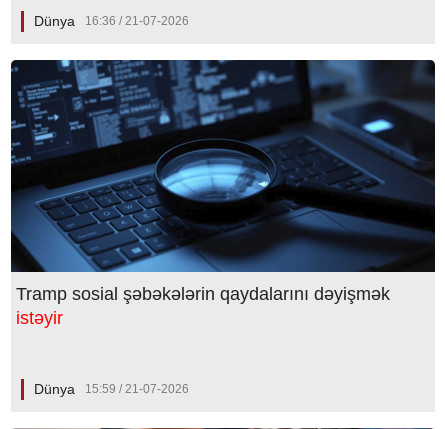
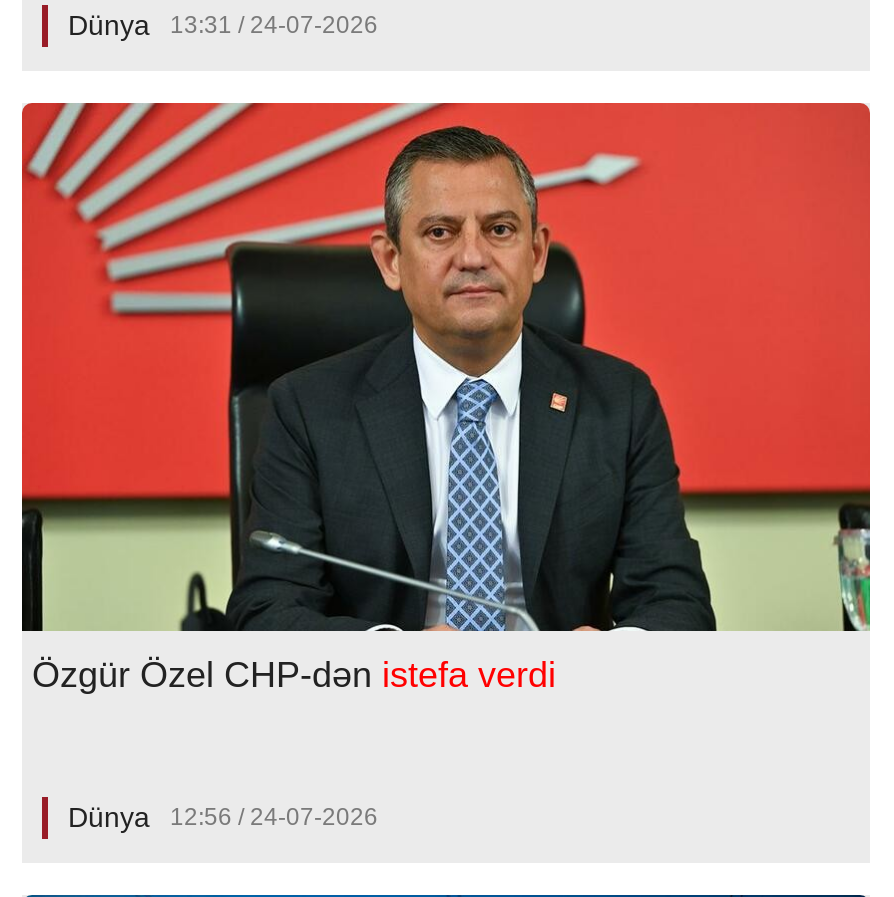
[34,13,189,29] Dünya 16:36 / 21-07-2026 -> [68,9,378,41] Dünya 13:31 / 24-07-2026
[10,59,436,328] [image] | Tramp sosial şəbəkələrin qaydalarını dəyişmək | istəyir -> [20,101,872,695] [image] | Özgür Özel CHP-dən istefa verdi
[34,381,189,397] Dünya 15:59 / 21-07-2026 -> [68,801,378,833] Dünya 12:56 / 24-07-2026

